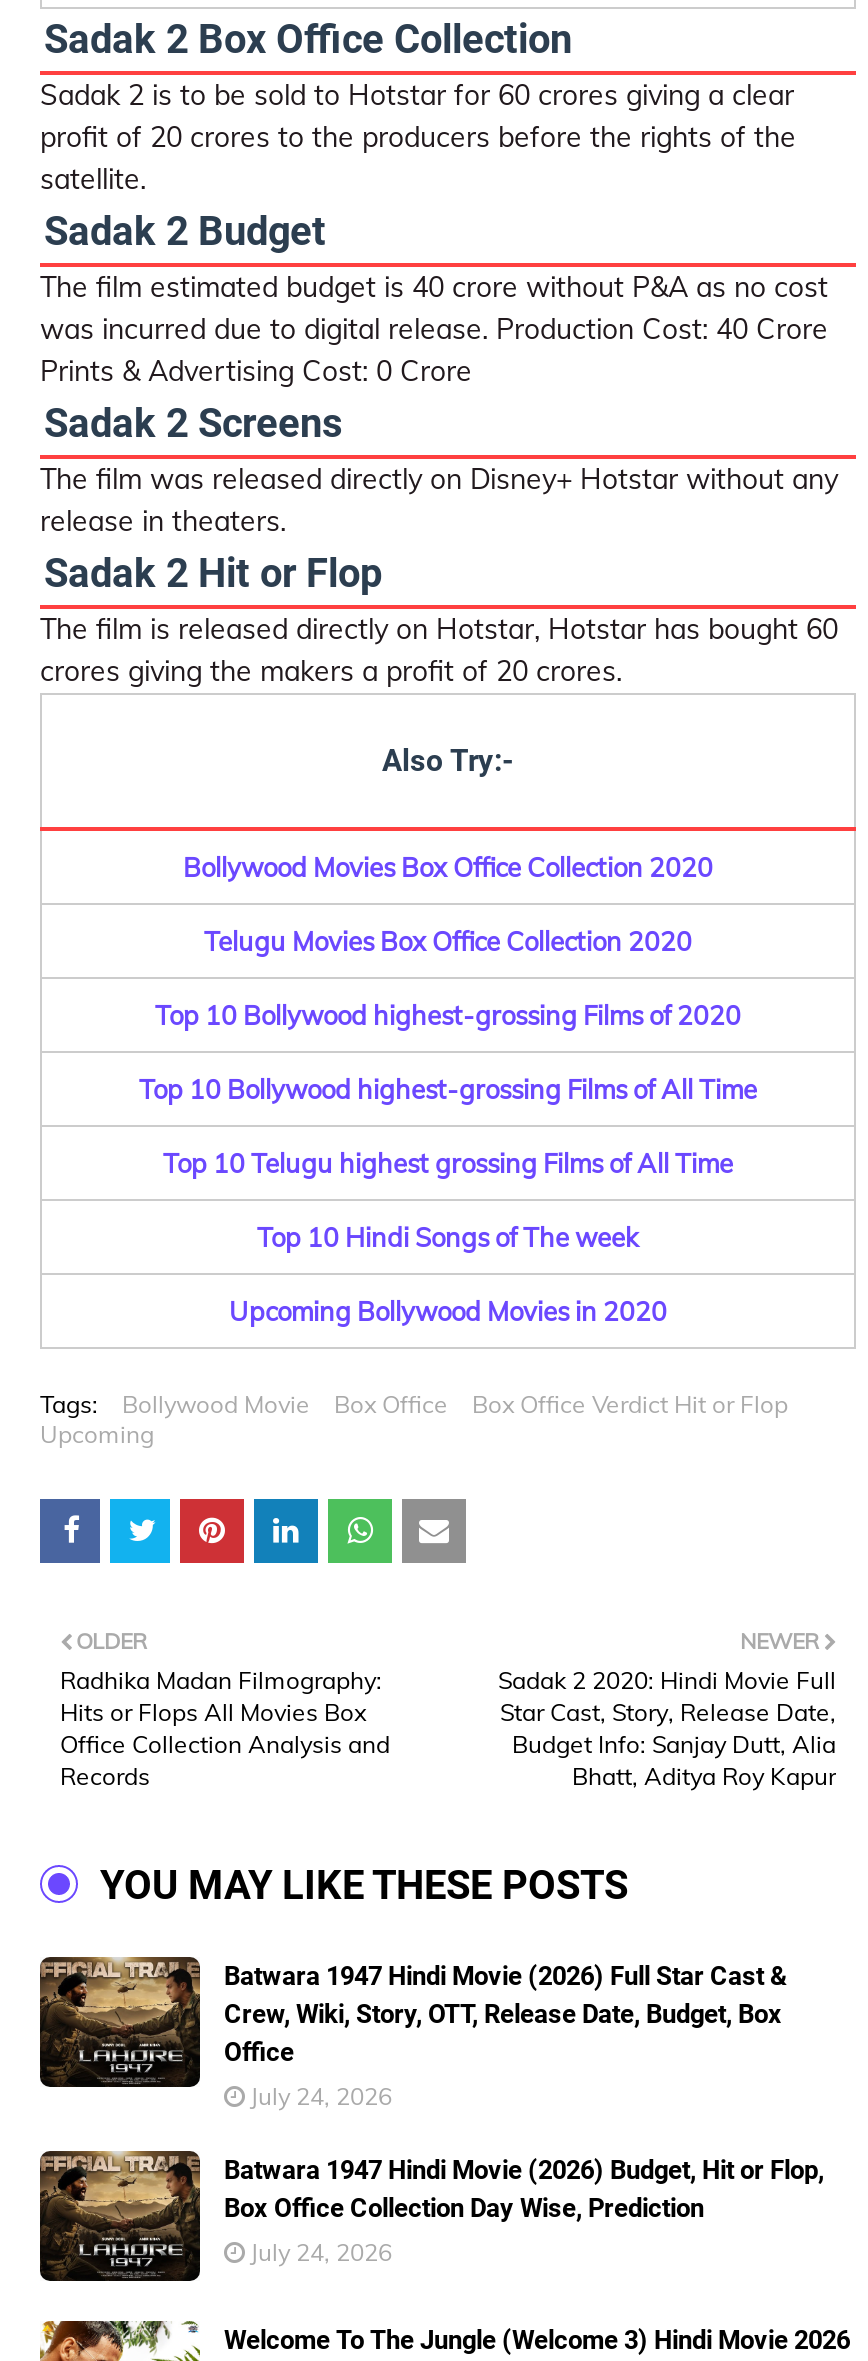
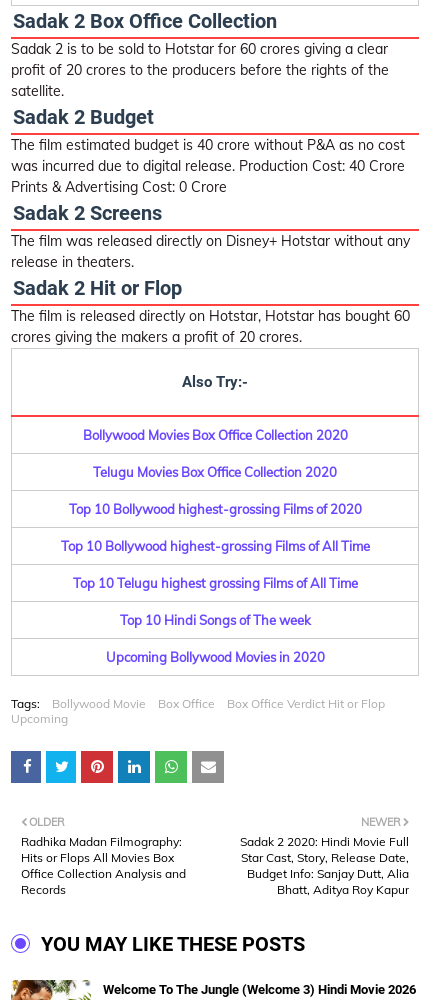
[38,1955,824,2267] [image] | Batwara 1947 Hindi Movie (2026) Full Star Cast & | Crew, Wiki, Story, OTT, Release Date, Budget, Box | Office | July 24, 2026 | Batwara 1947 Hindi Movie (2026) Budget, Hit or Flop, | Box Office Collection Day Wise, Prediction | July 24, 2026 -> none
[38,2149,202,2283] [image] -> none

